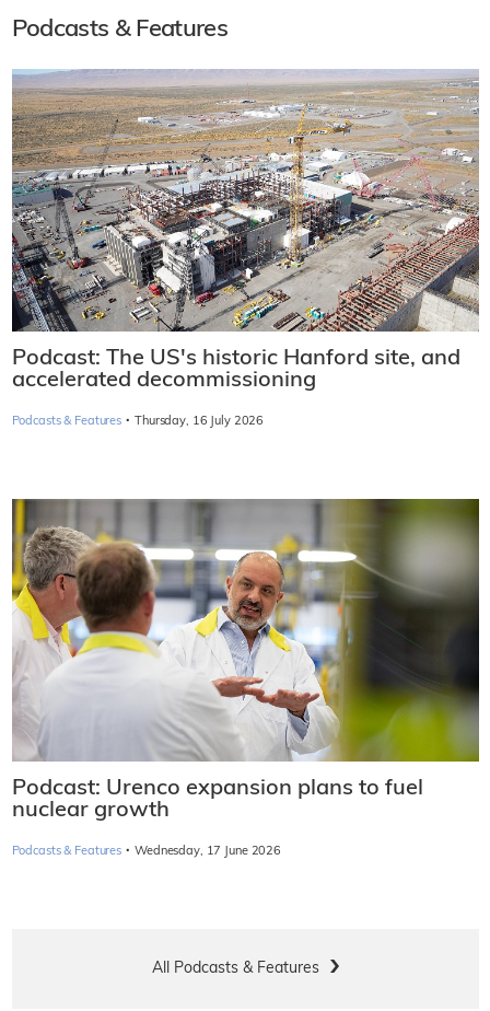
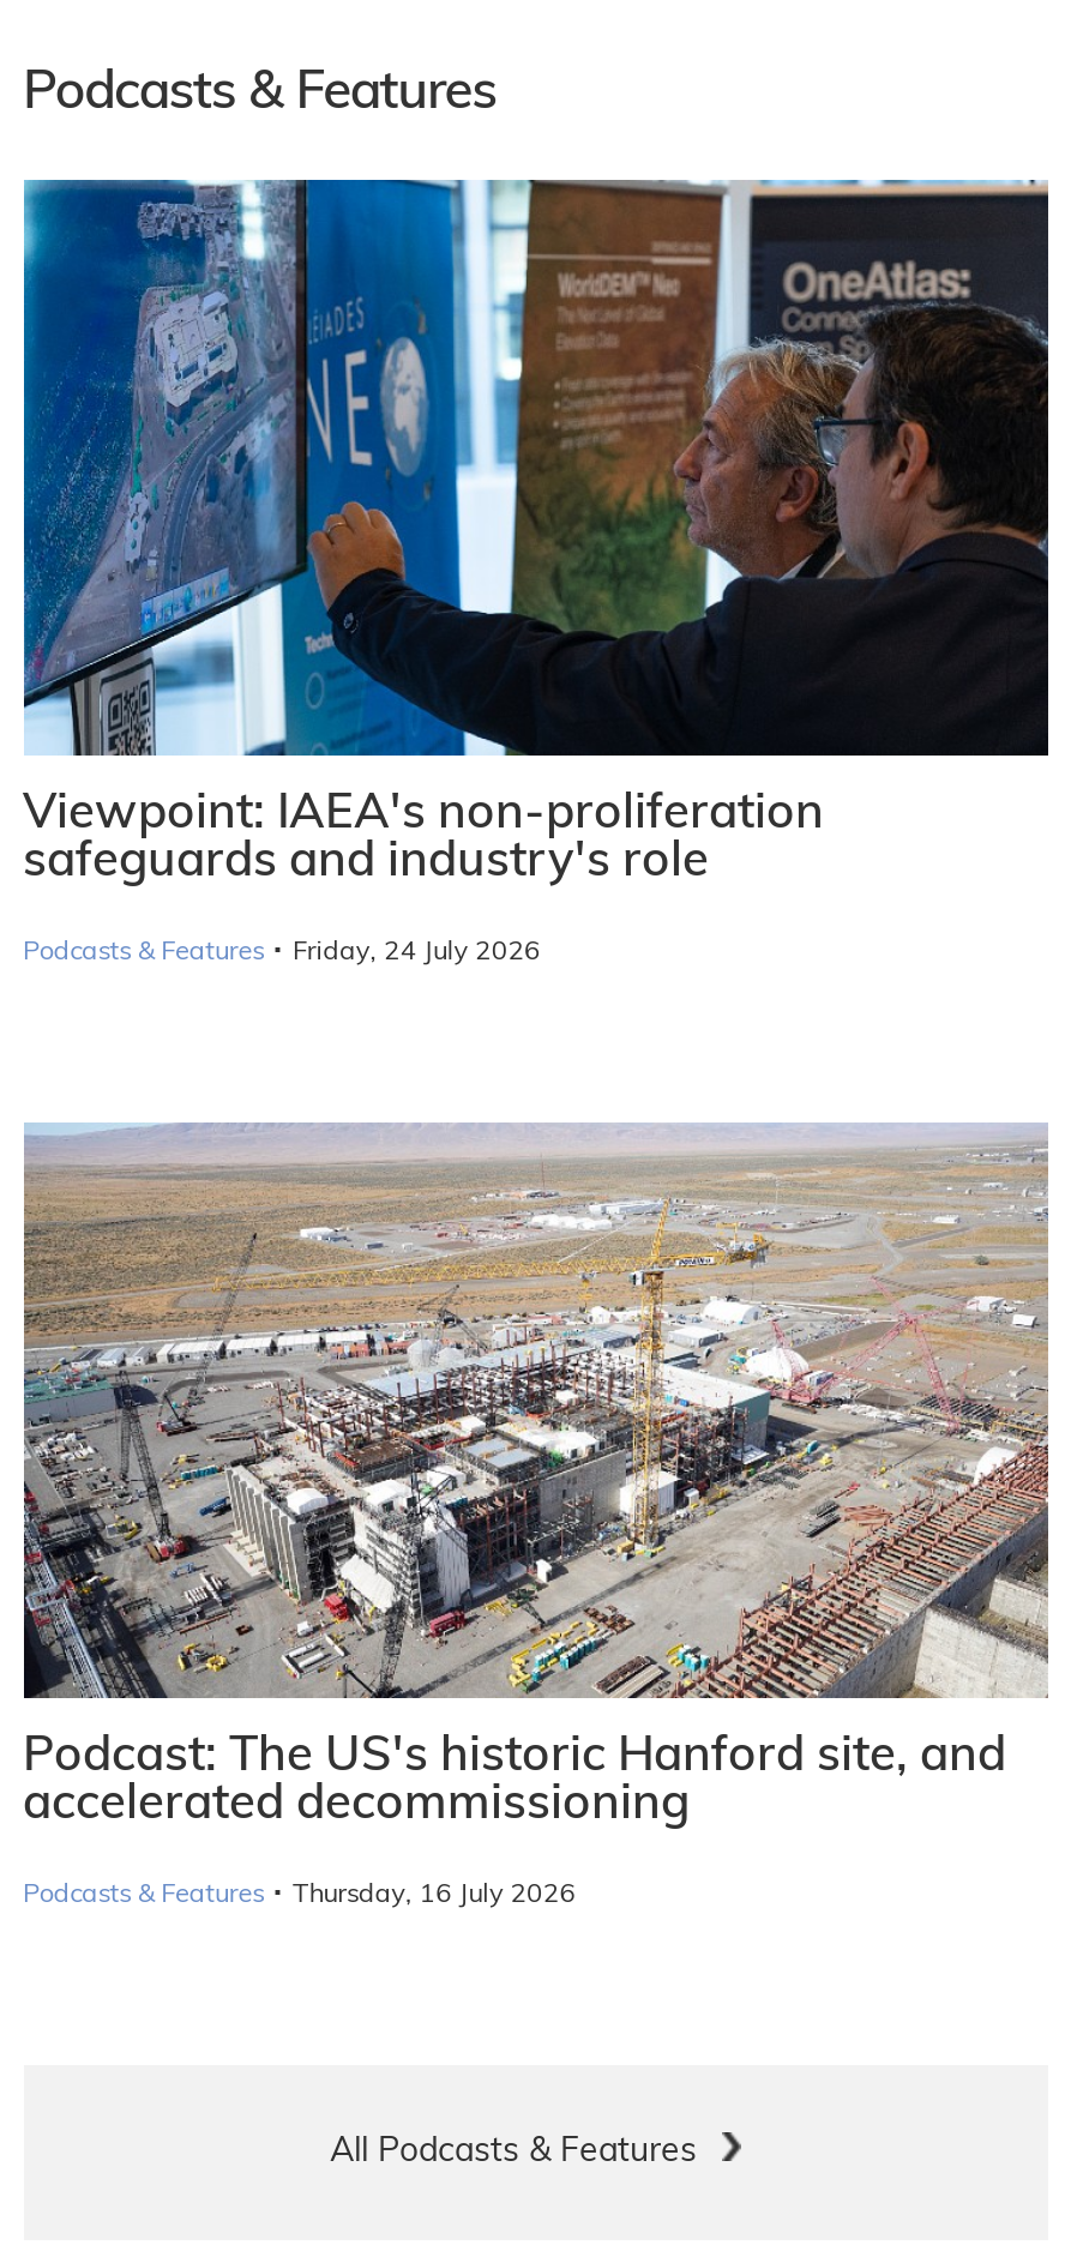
none -> [22,177,1051,969] [image] | Viewpoint: IAEA's non-proliferation | safeguards and industry's role | Podcasts & Features · Friday, 24 July 2026
moved [10,68,481,429] -> [19,1120,1053,1913]: [image] | Podcast: The US's historic Hanford site, and | accelerated decommissioning | Podcasts & Features · Thursday, 16 July 2026
[11,498,480,859] [image] | Podcast: Urenco expansion plans to fuel | nuclear growth | Podcasts & Features · Wednesday, 17 June 2026 -> none

